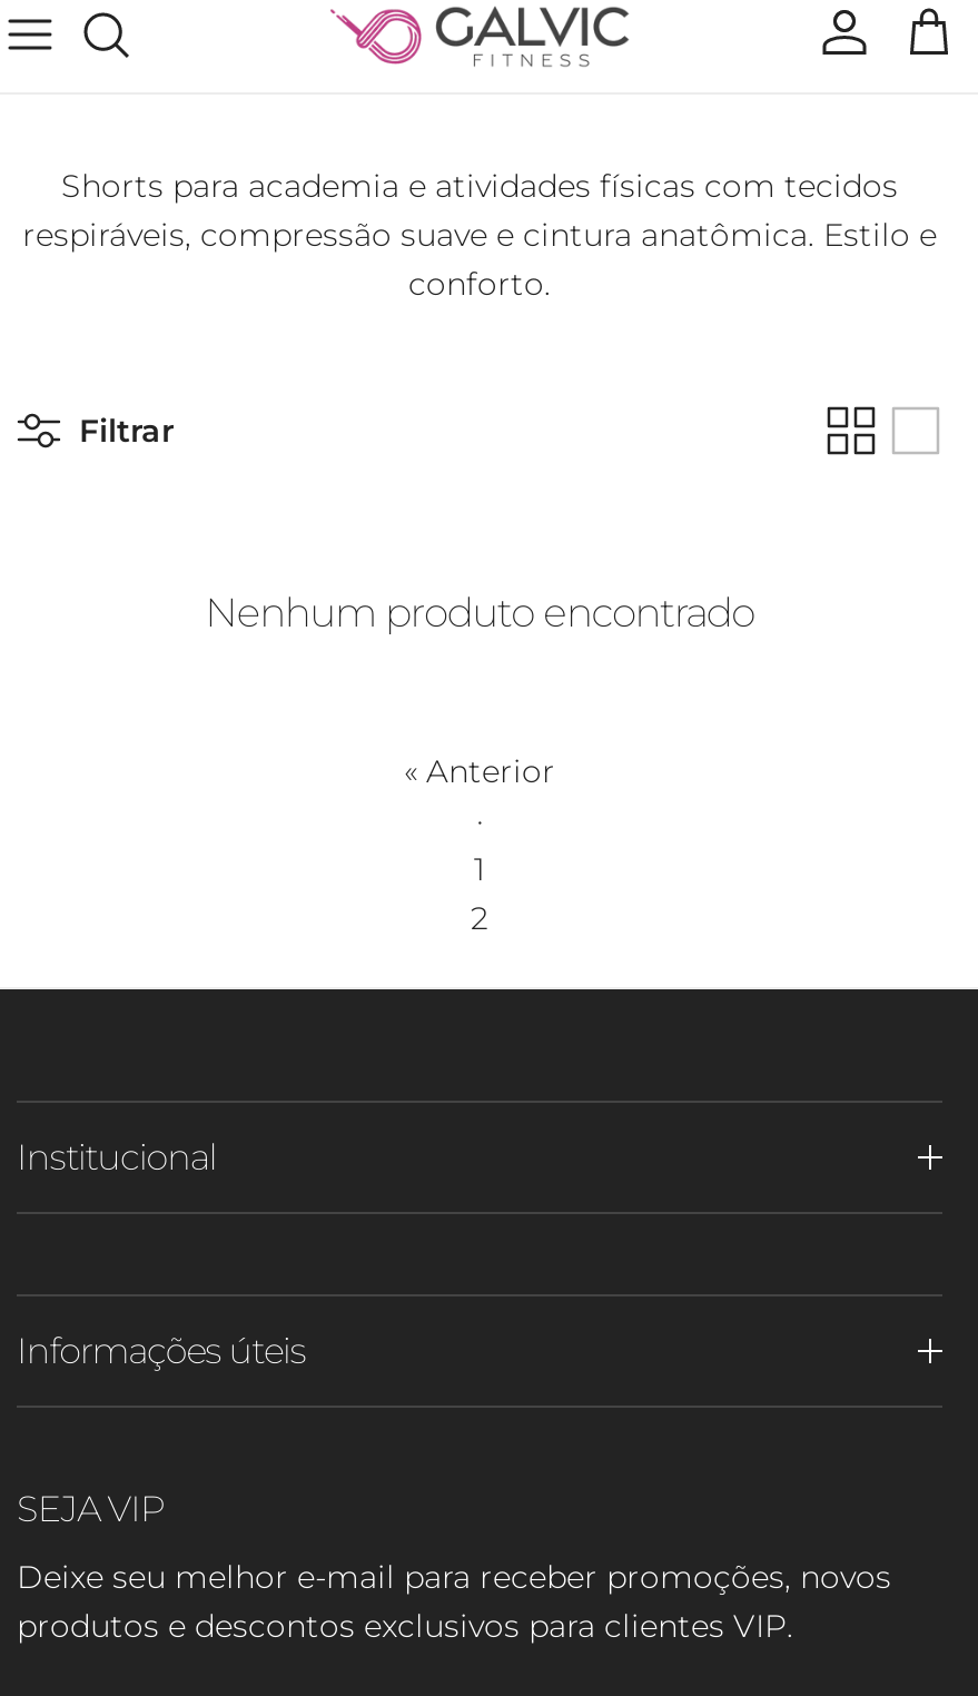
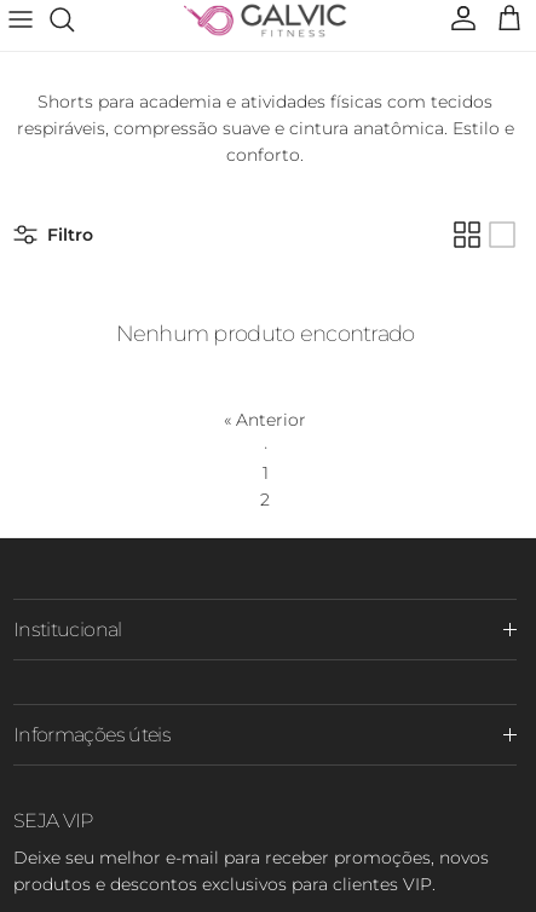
[79,411,175,451] Filtrar -> [47,224,93,246] Filtro

